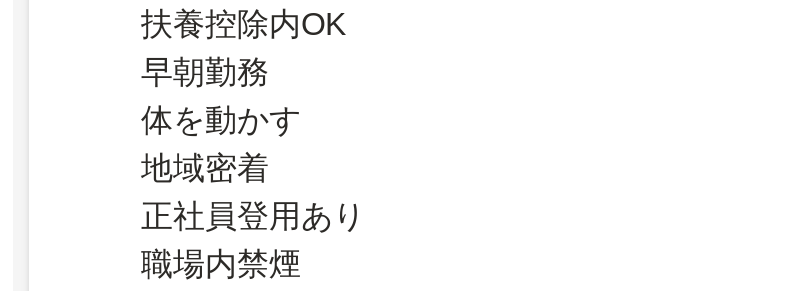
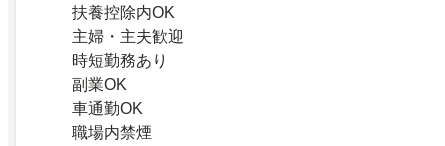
[141,56,365,234] 早朝勤務 | 体を動かす | 地域密着 | 正社員登用あり -> [72,28,184,117] 主婦・主夫歓迎 | 時短勤務あり | 副業OK | 車通勤OK

